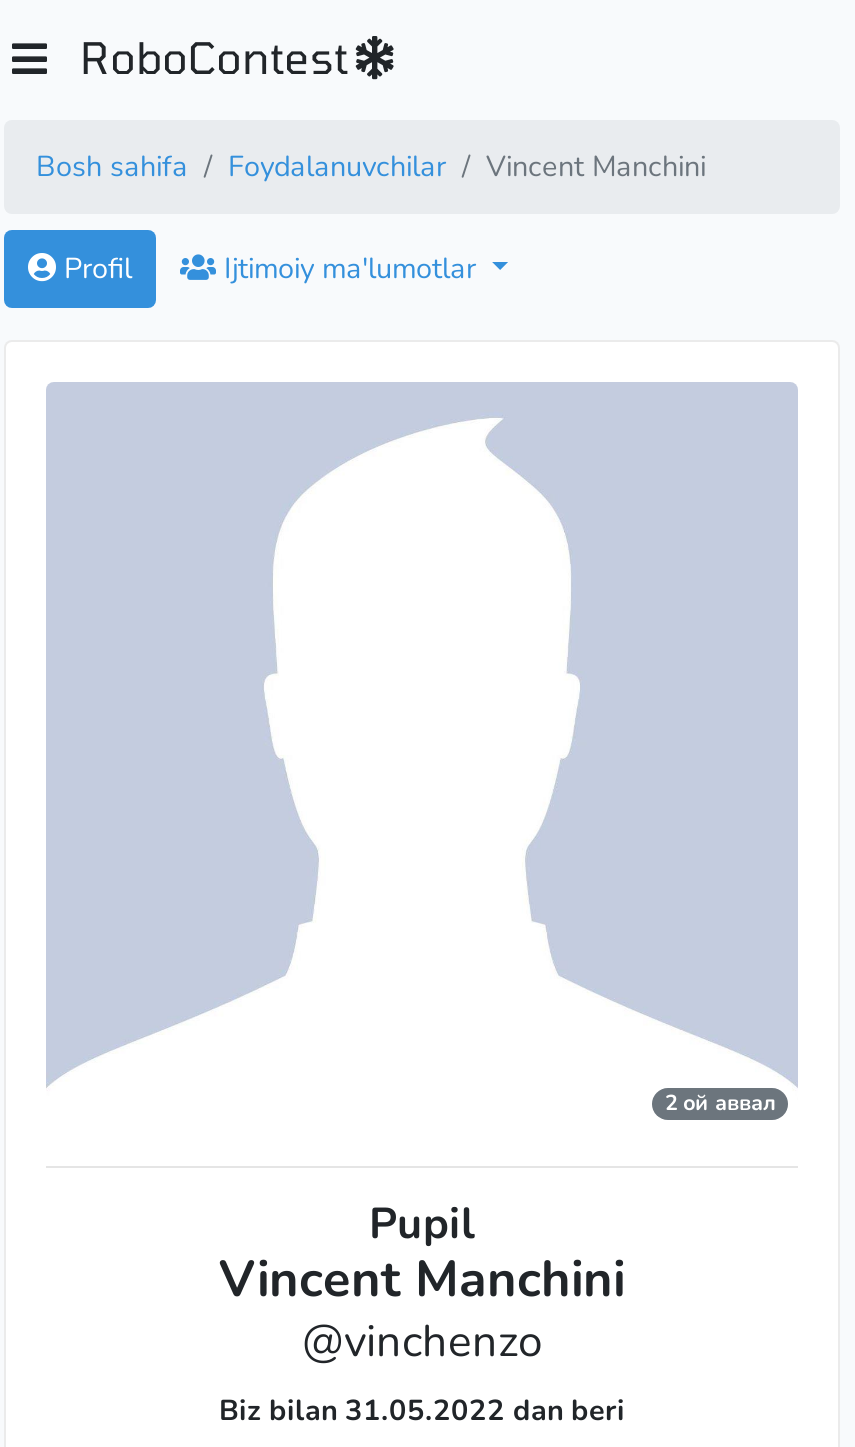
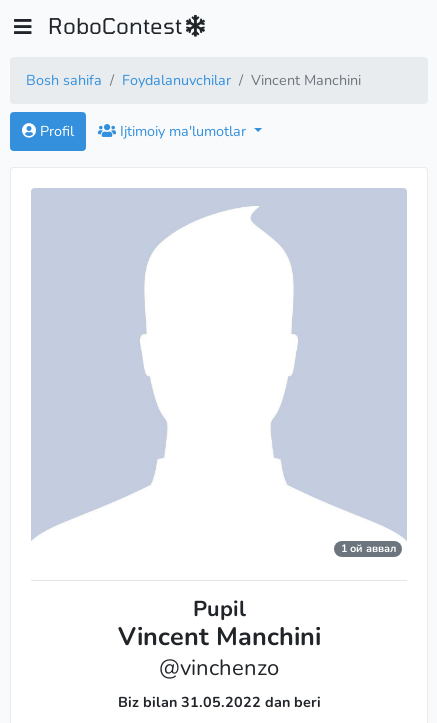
[665,1088,775,1118] 2 ой аввал -> [340,541,395,556] 1 ой аввал

